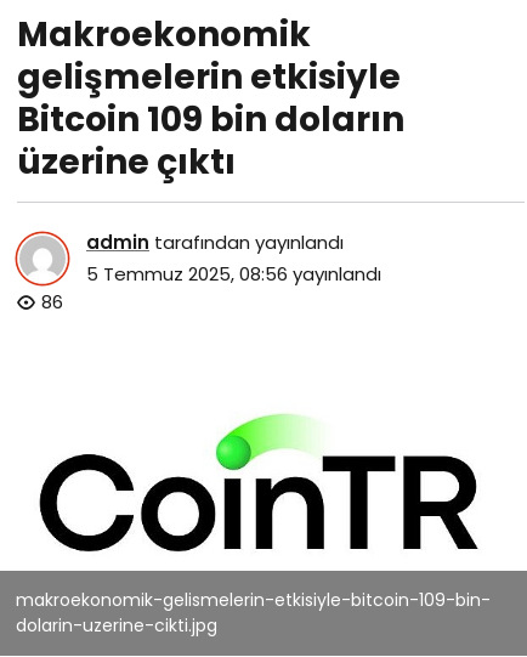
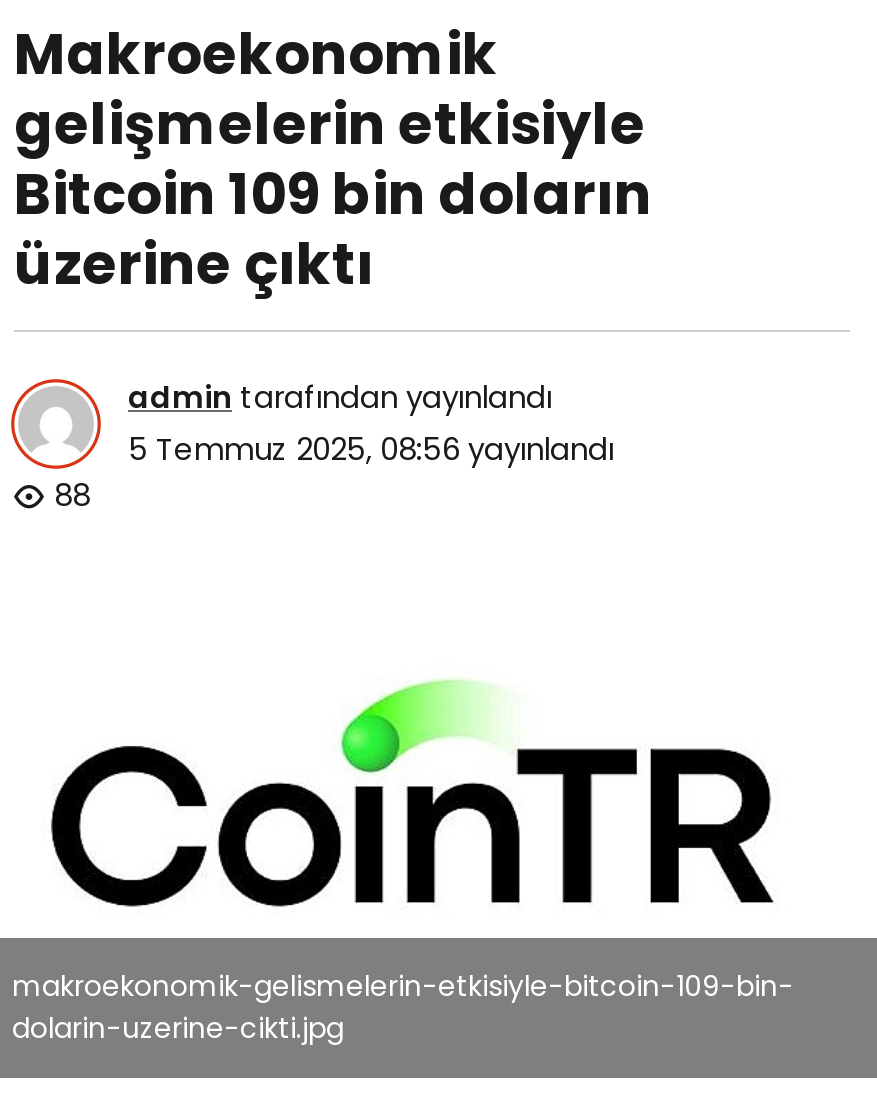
[41,288,63,314] 86 -> [54,473,90,515] 88

